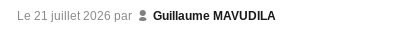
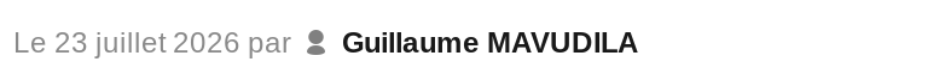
[17,9,132,23] Le 21 juillet 2026 par -> [13,26,291,60] Le 23 juillet 2026 par

